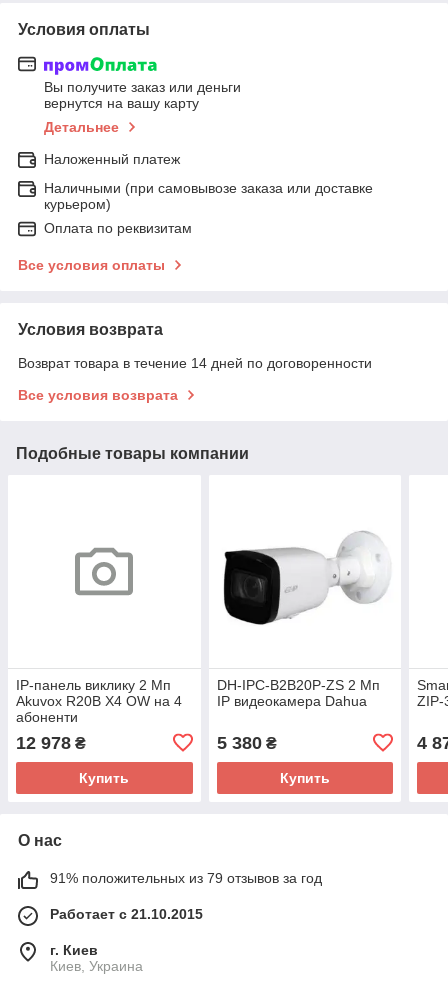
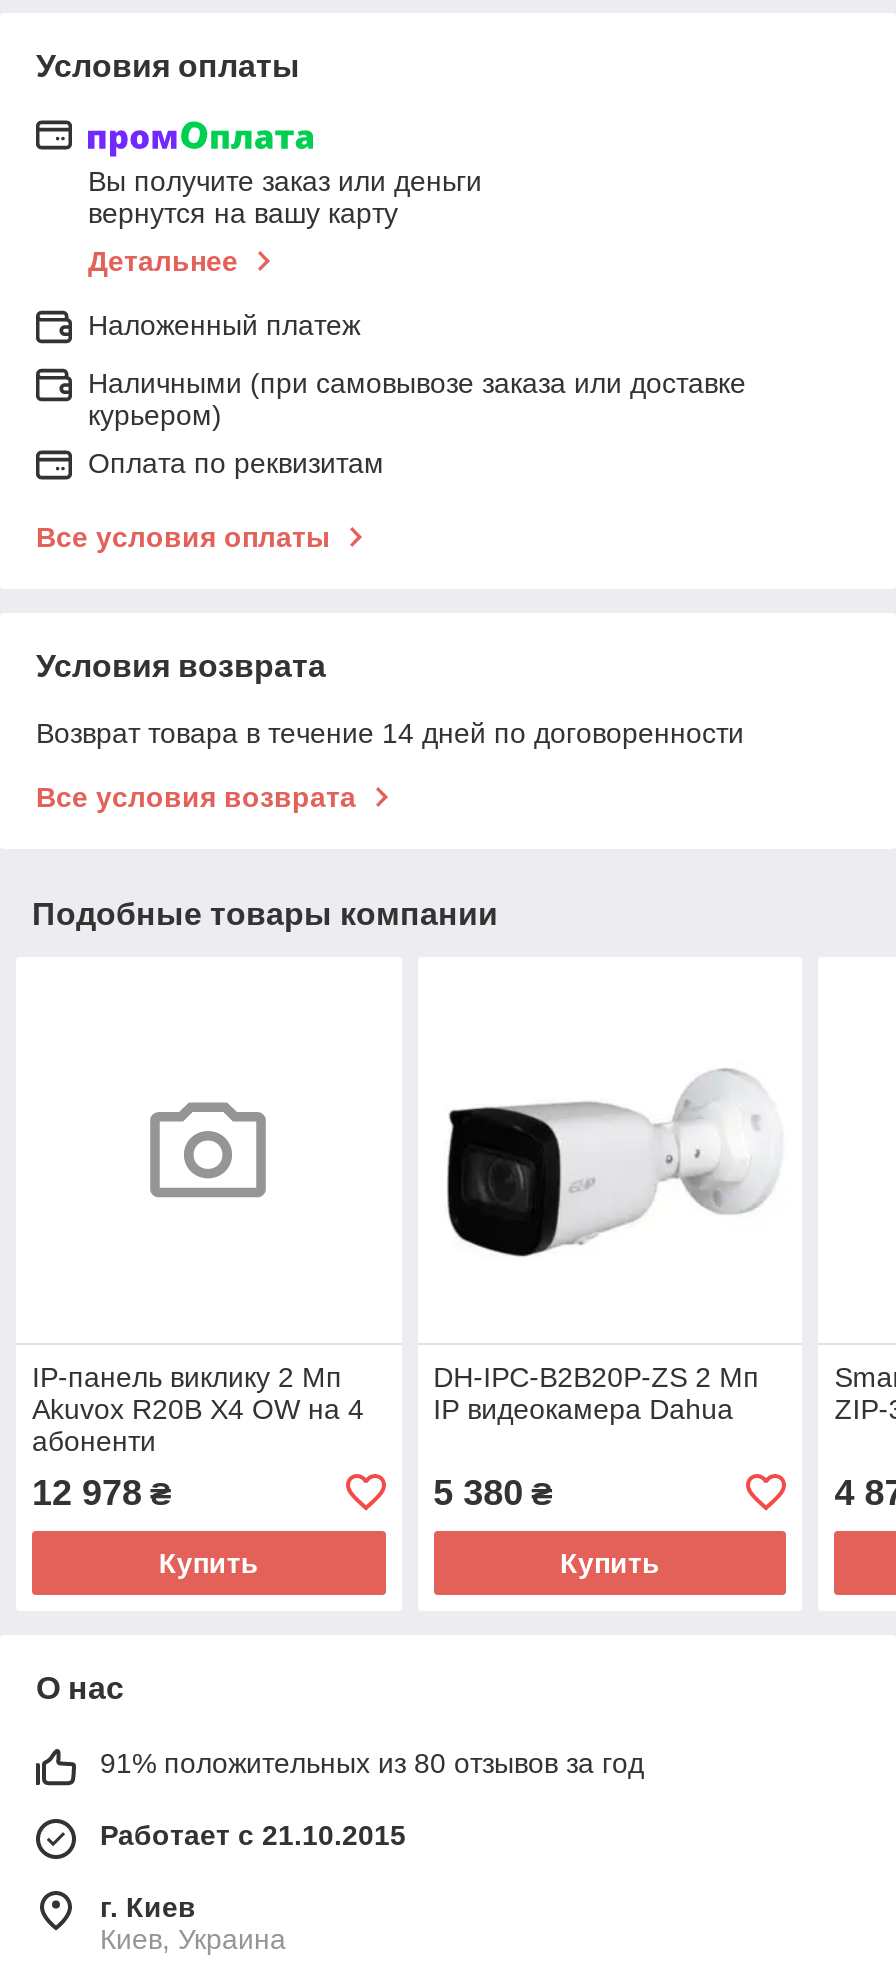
[50,870,322,886] 91% положительных из 79 отзывов за год -> [100,1747,644,1779] 91% положительных из 80 отзывов за год

